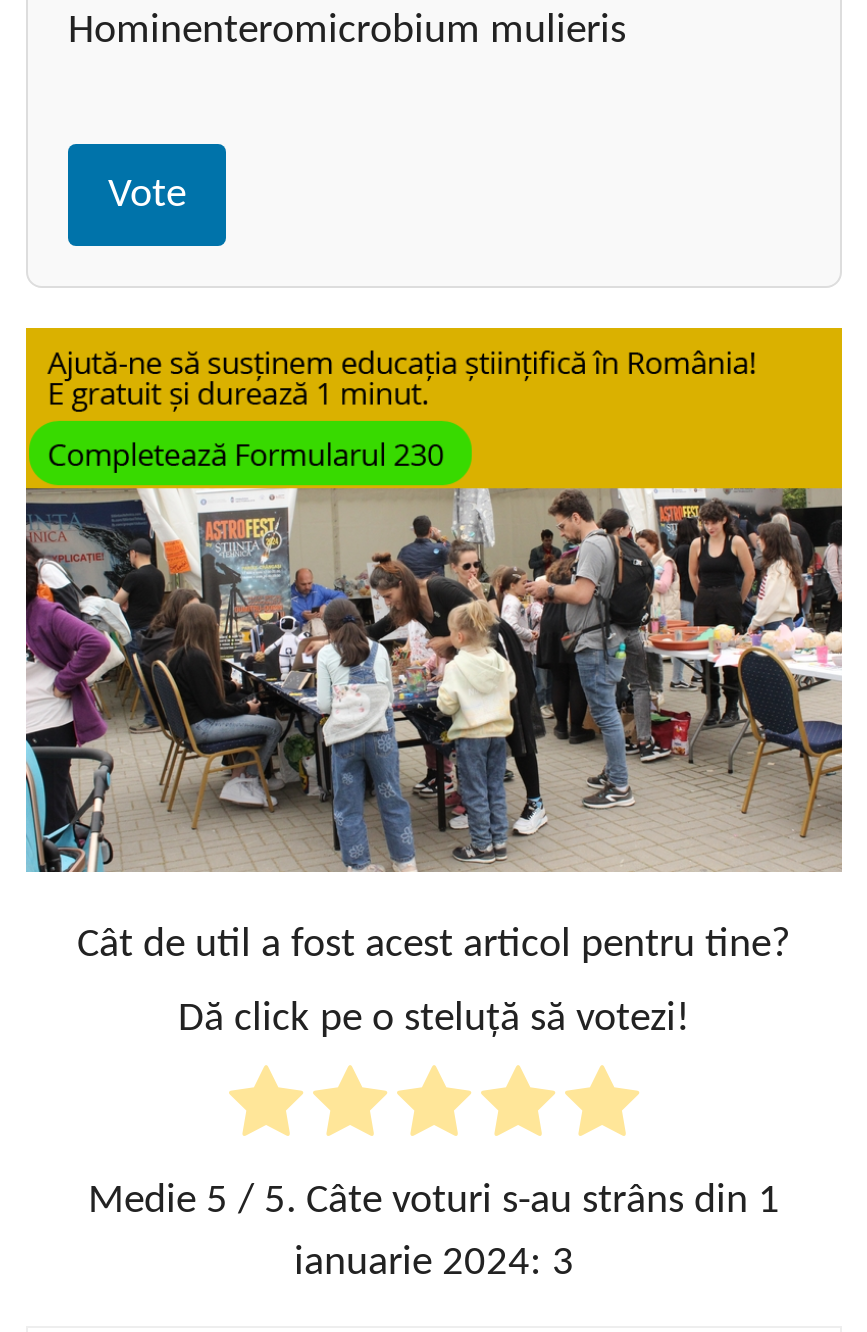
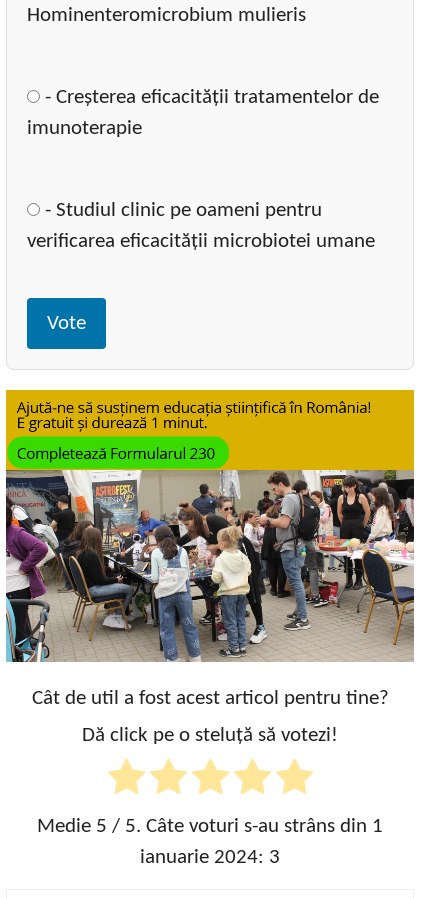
none -> [27,87,379,139] - Creșterea eficacității tratamentelor de | imunoterapie
none -> [27,200,375,252] - Studiul clinic pe oameni pentru | verificarea eficacității microbiotei umane

